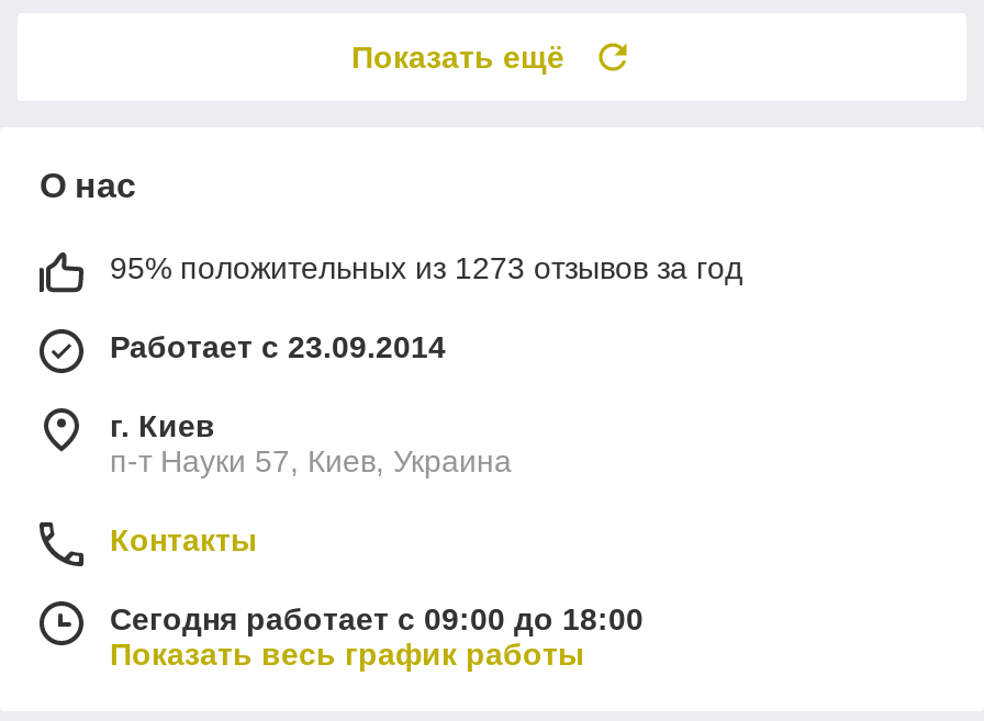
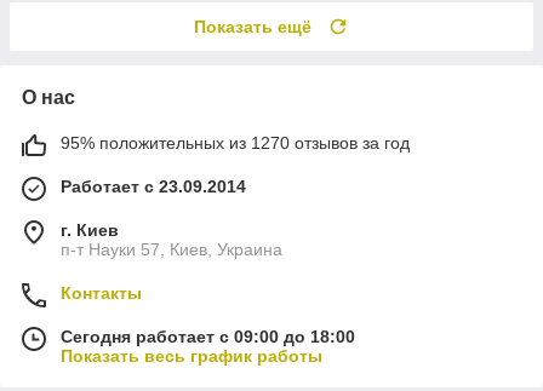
[110,250,742,285] 95% положительных из 1273 отзывов за год -> [61,133,410,152] 95% положительных из 1270 отзывов за год

